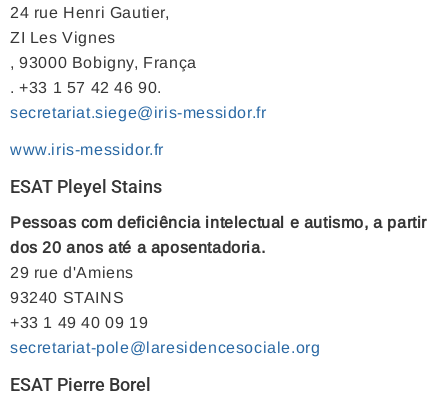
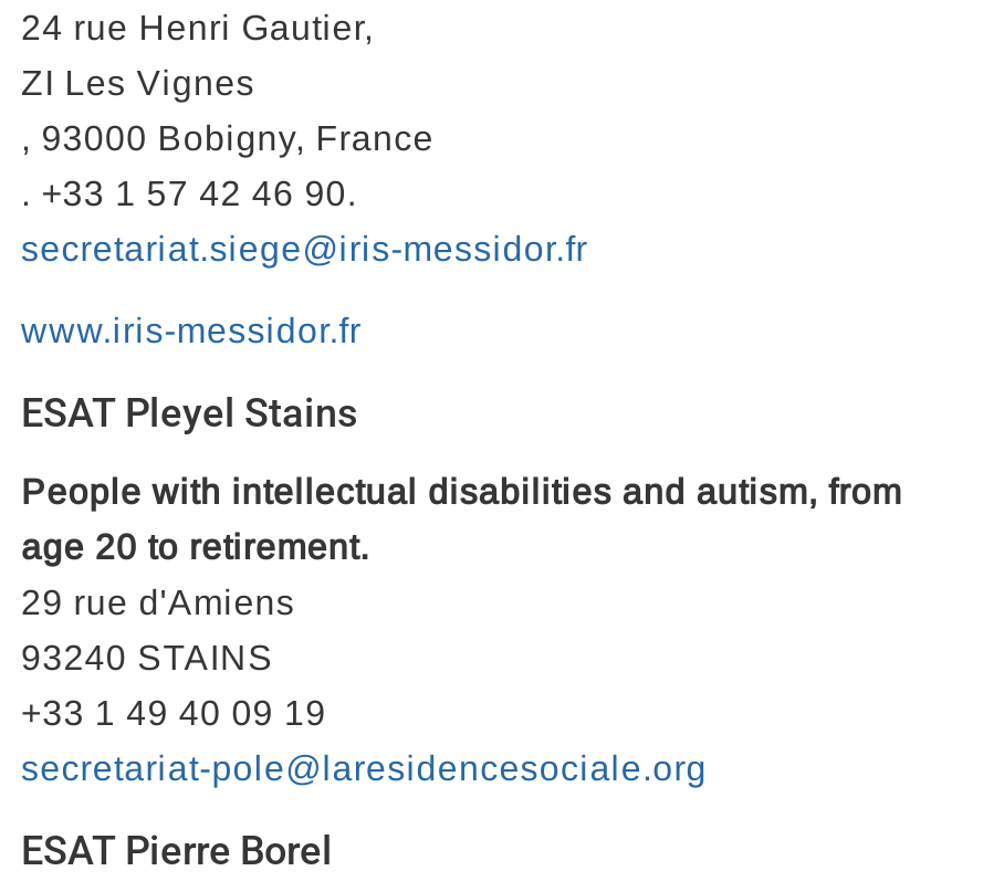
[10,54,197,71] , 93000 Bobigny, França -> [21,120,434,157] , 93000 Bobigny, France
[10,213,427,230] Pessoas com deficiência intelectual e autismo, a partir -> [21,472,902,510] People with intellectual disabilities and autism, from
[10,238,265,255] dos 20 anos até a aposentadoria. -> [21,527,370,565] age 20 to retirement.

